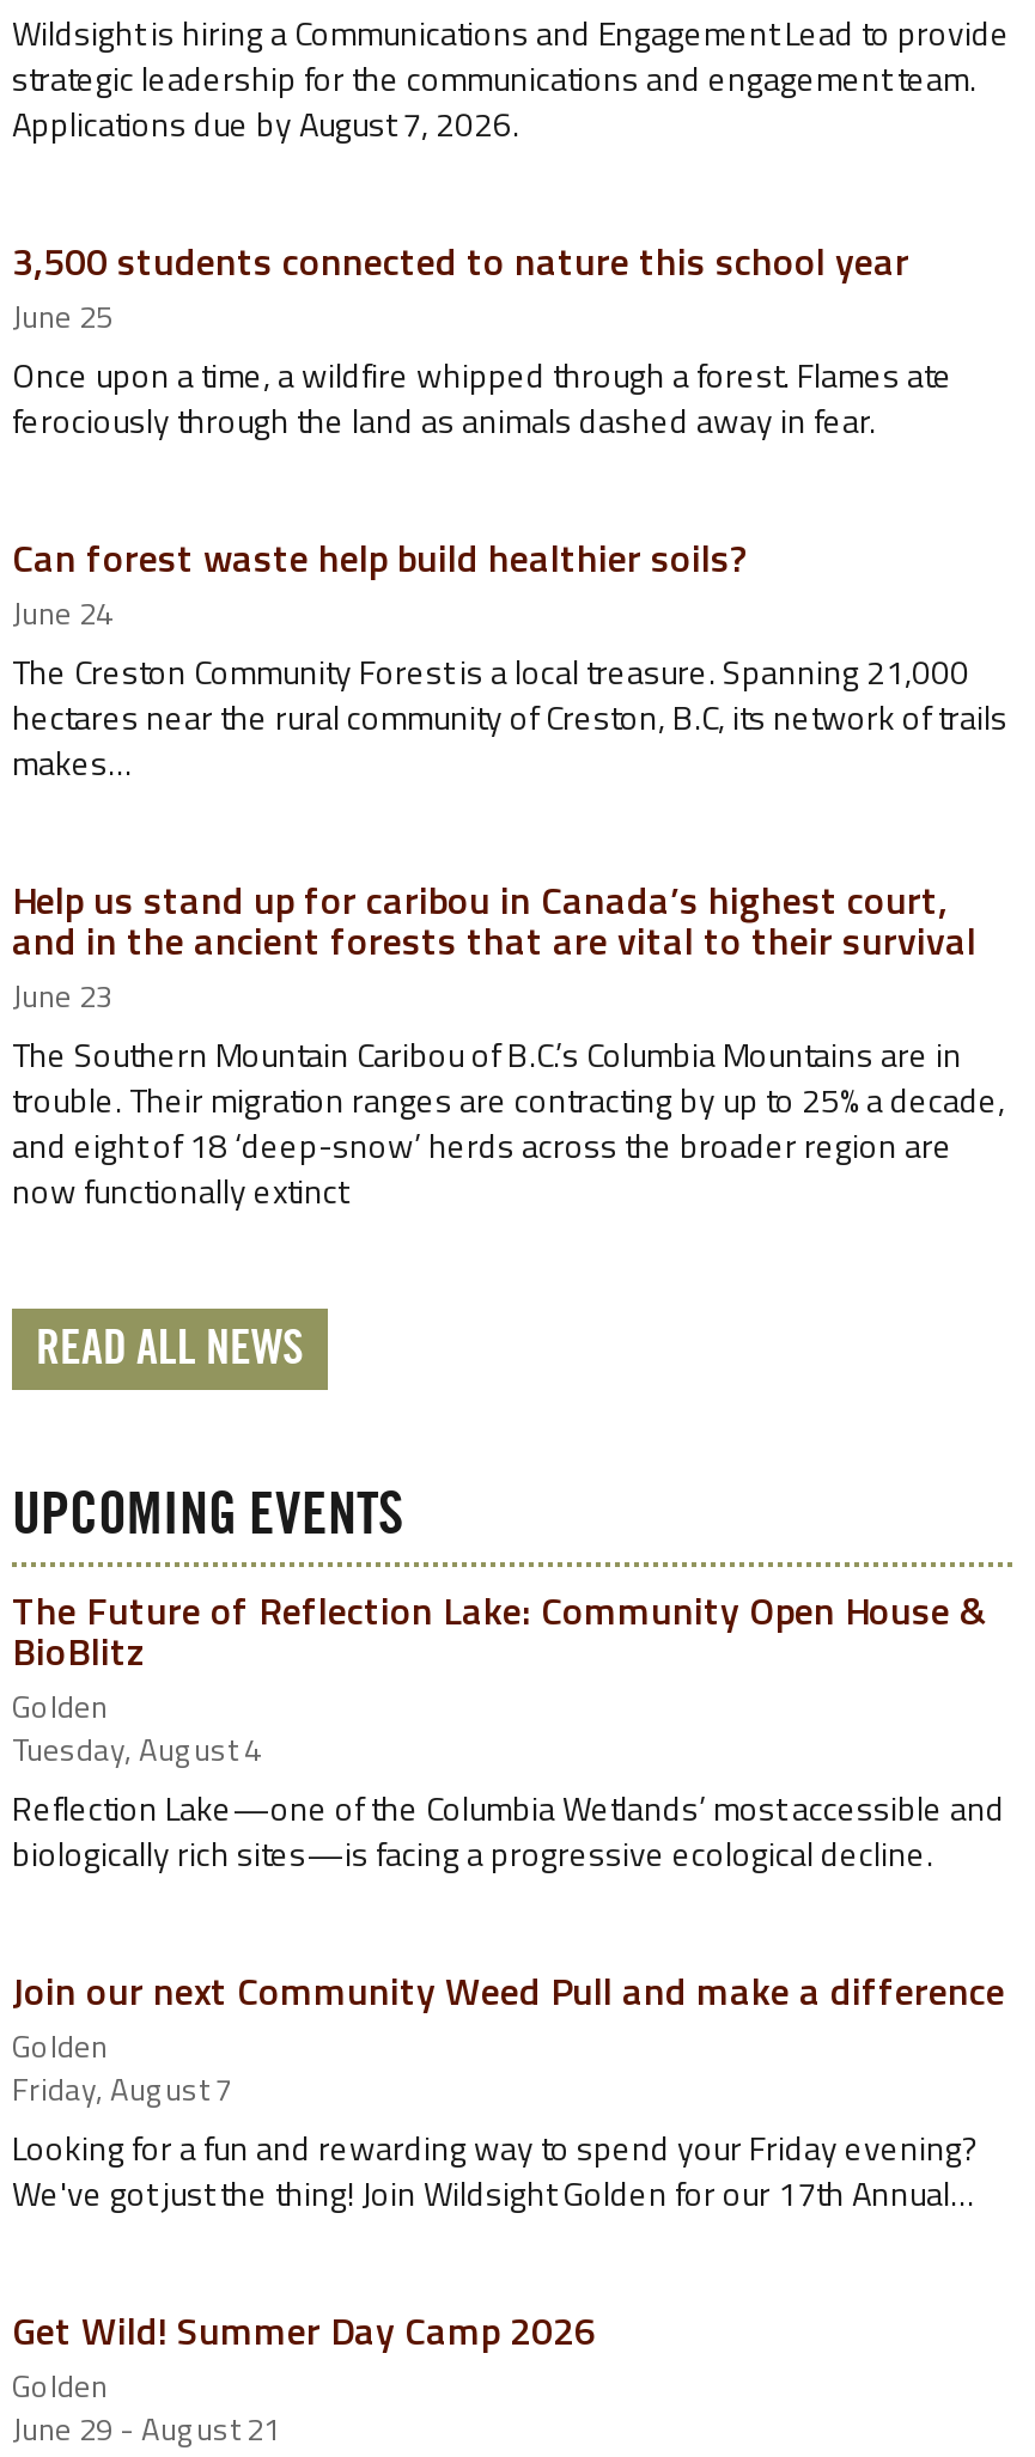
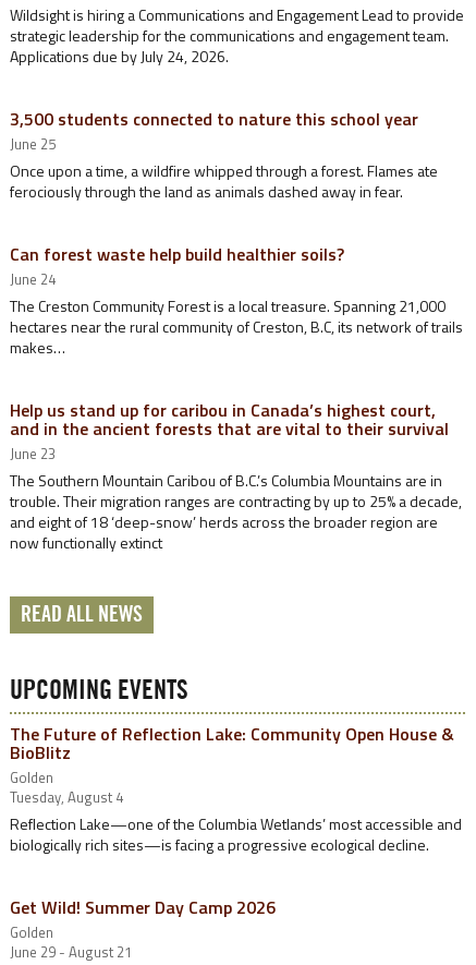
[12,97,519,148] Applications due by August 7, 2026. -> [10,44,229,67] Applications due by July 24, 2026.
[12,1961,1005,2217] Join our next Community Weed Pull and make a difference | Golden | Friday, August 7 | Looking for a fun and rewarding way to spend your Friday evening? | We've got just the thing! Join Wildsight Golden for our 17th Annual… -> none

